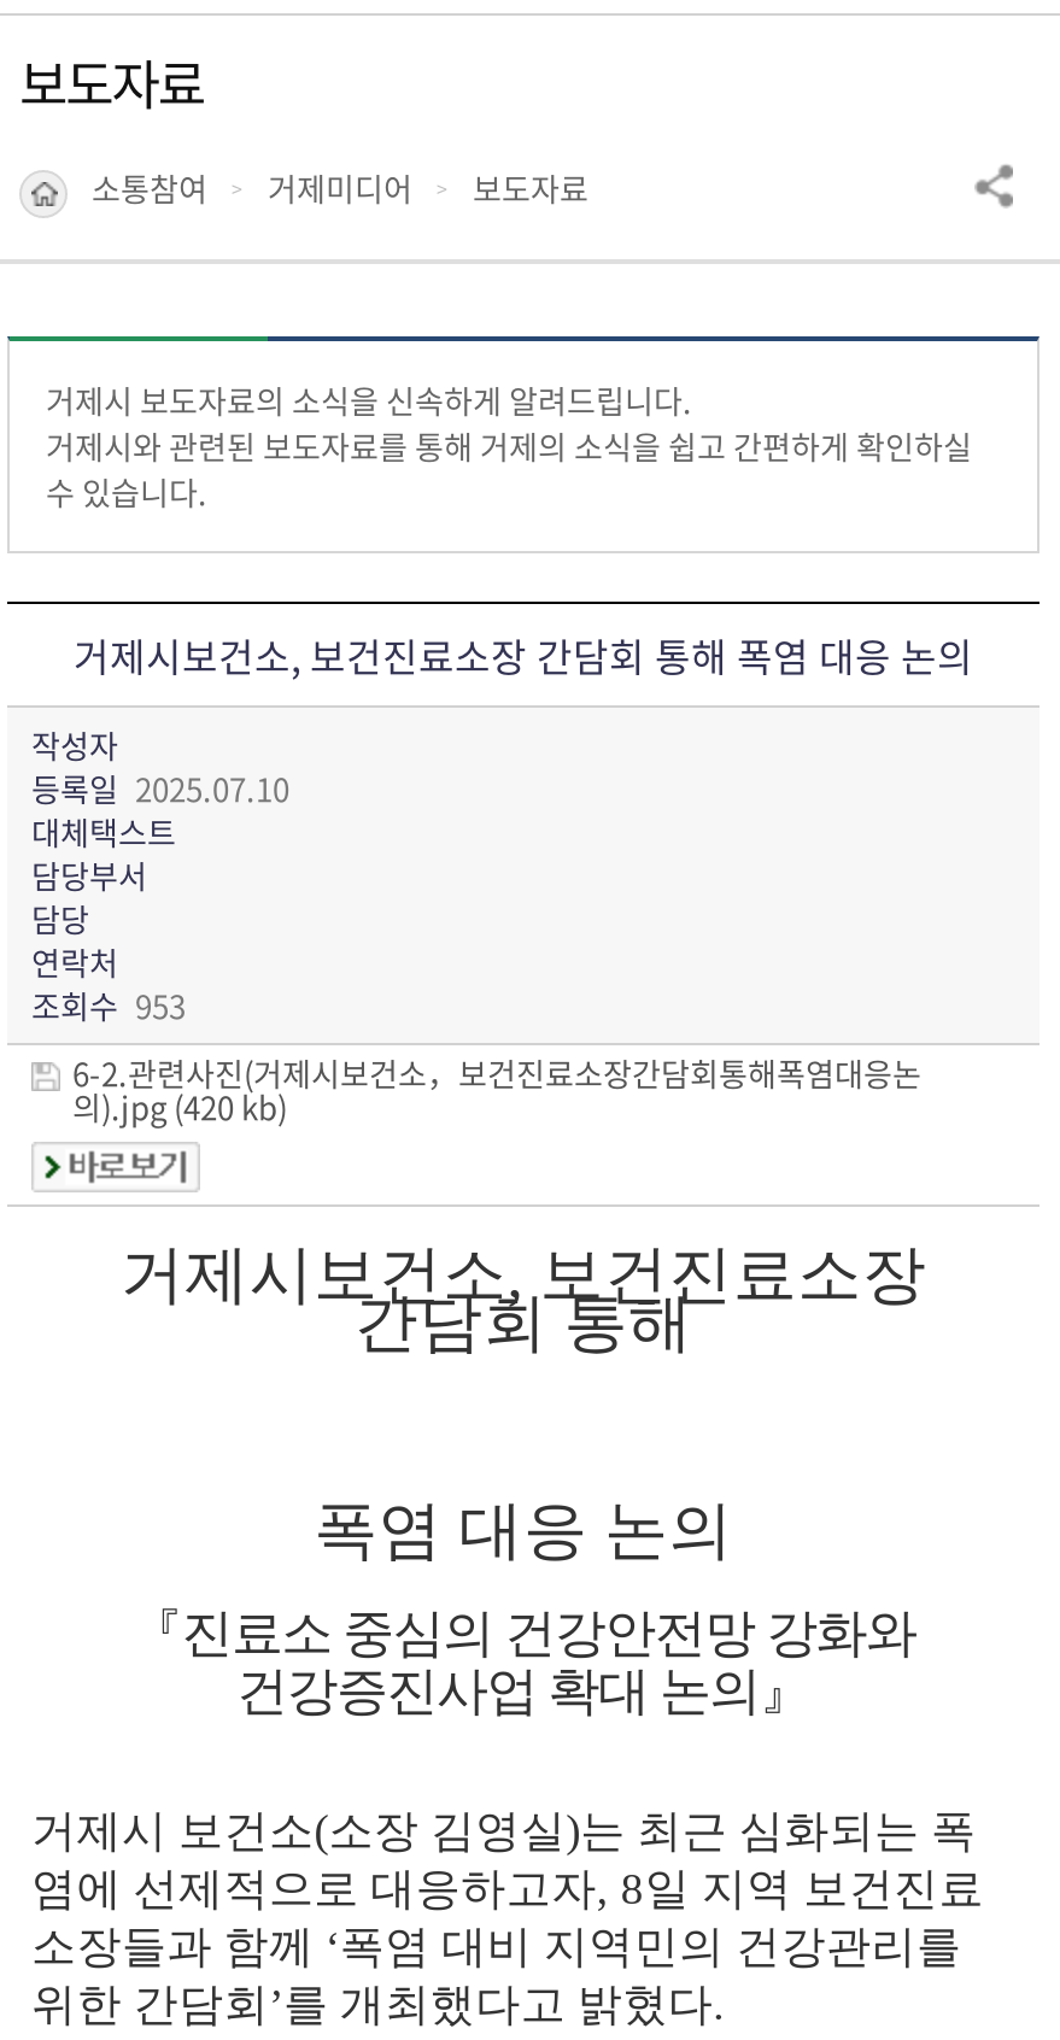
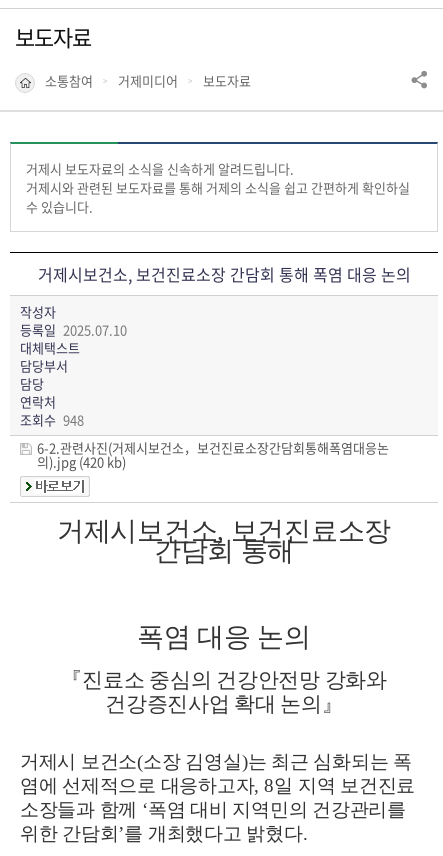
[31,983,186,1028] 조회수 953 -> [20,410,84,429] 조회수 948

